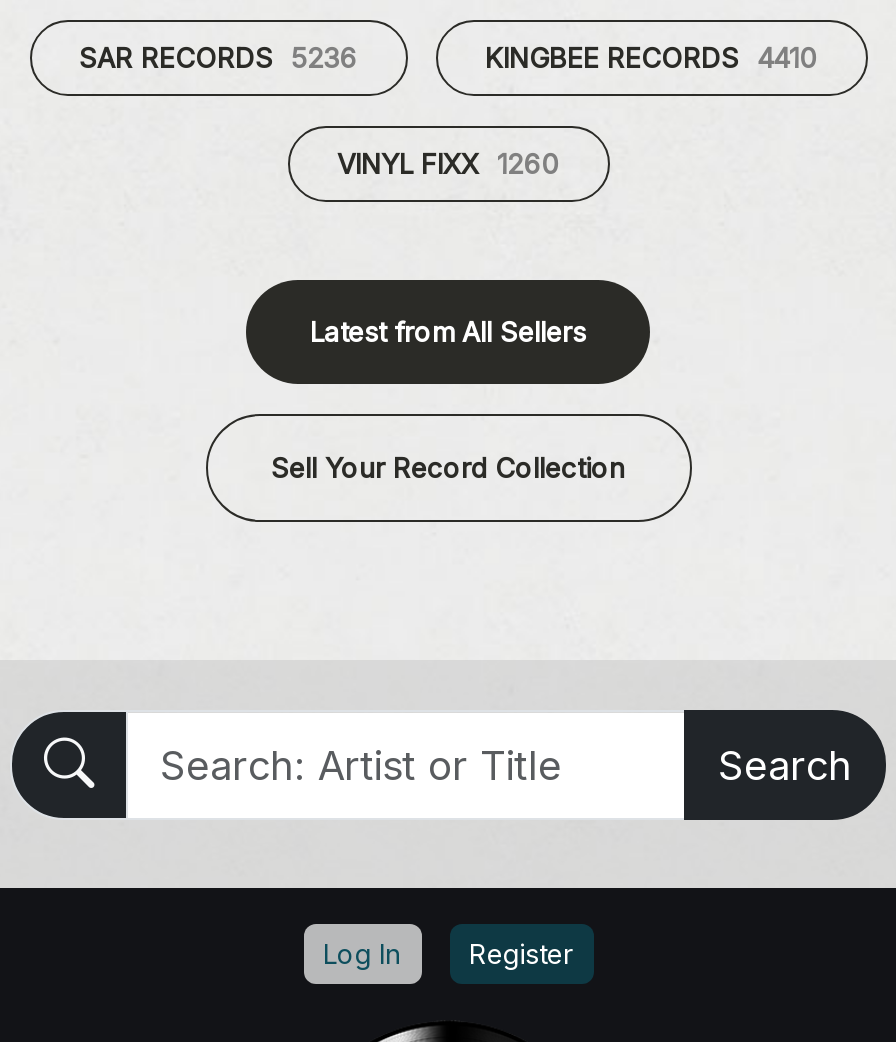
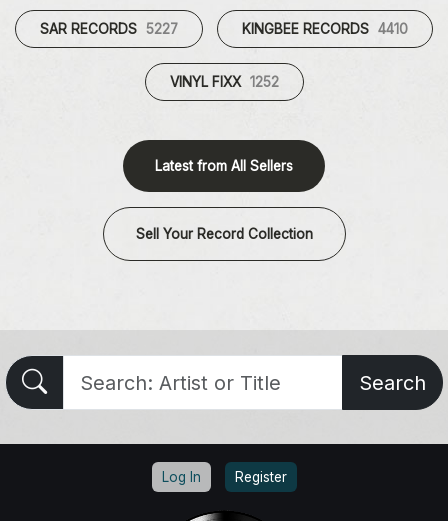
[79,43,357,75] SAR RECORDS 5236 -> [40,21,178,37] SAR RECORDS 5227
[337,149,559,181] VINYL FIXX 1260 -> [169,74,278,90] VINYL FIXX 1252

